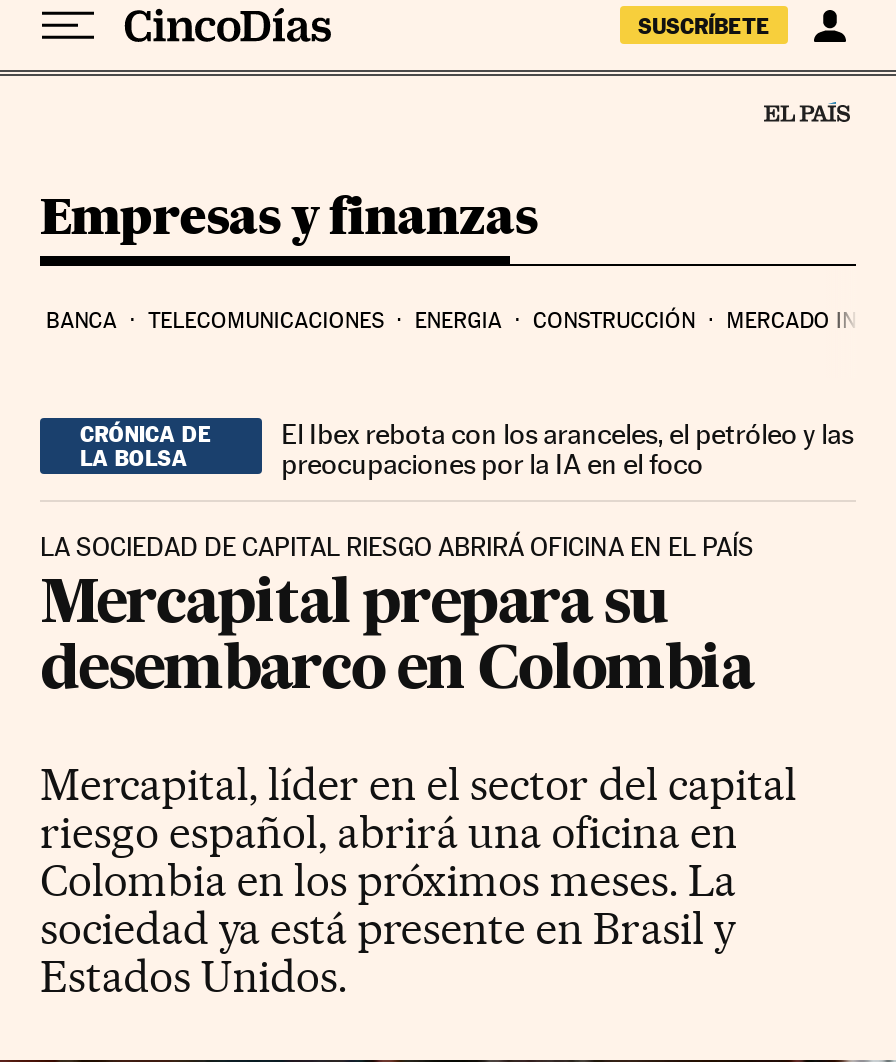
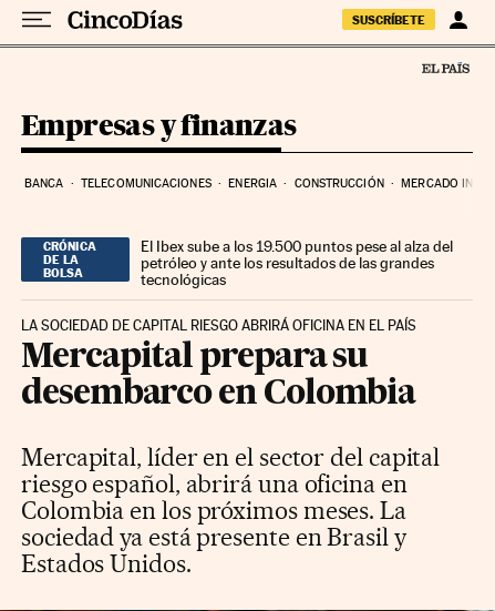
[281,417,853,479] El Ibex rebota con los aranceles, el petróleo y las | preocupaciones por la IA en el foco -> [141,237,453,288] El Ibex sube a los 19.500 puntos pese al alza del | petróleo y ante los resultados de las grandes | tecnológicas

